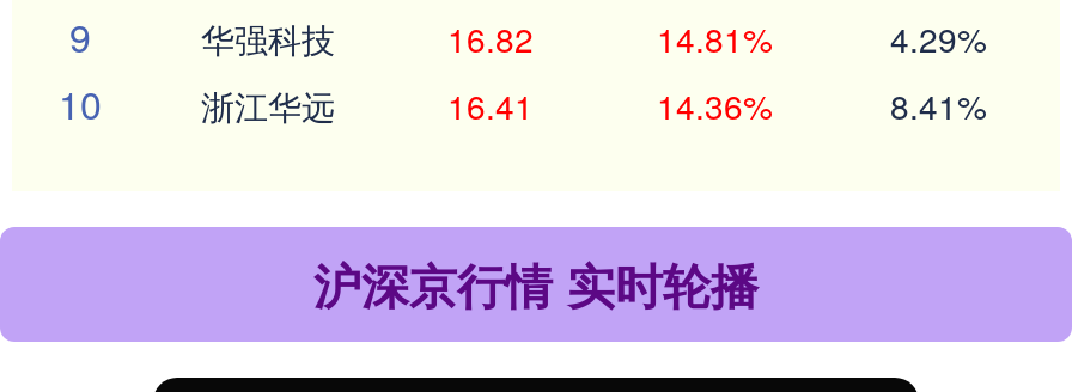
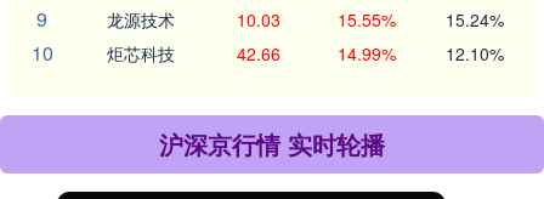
[201,14,986,62] 华强科技 | 16.82 | 14.81% | 4.29% -> [107,7,503,31] 龙源技术 | 10.03 | 15.55% | 15.24%
[201,81,986,129] 浙江华远 | 16.41 | 14.36% | 8.41% -> [107,41,503,65] 炬芯科技 | 42.66 | 14.99% | 12.10%

